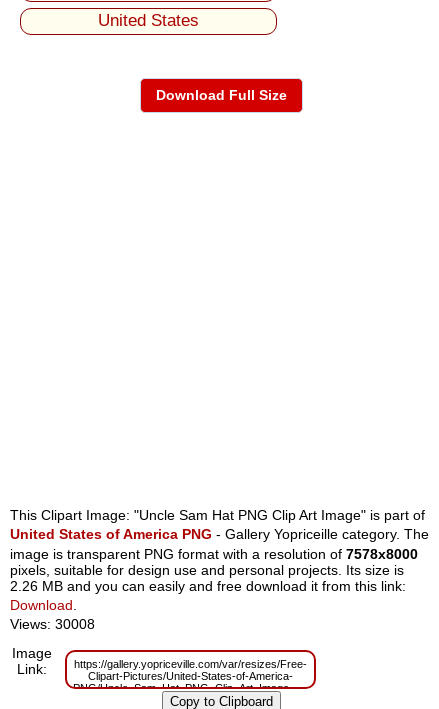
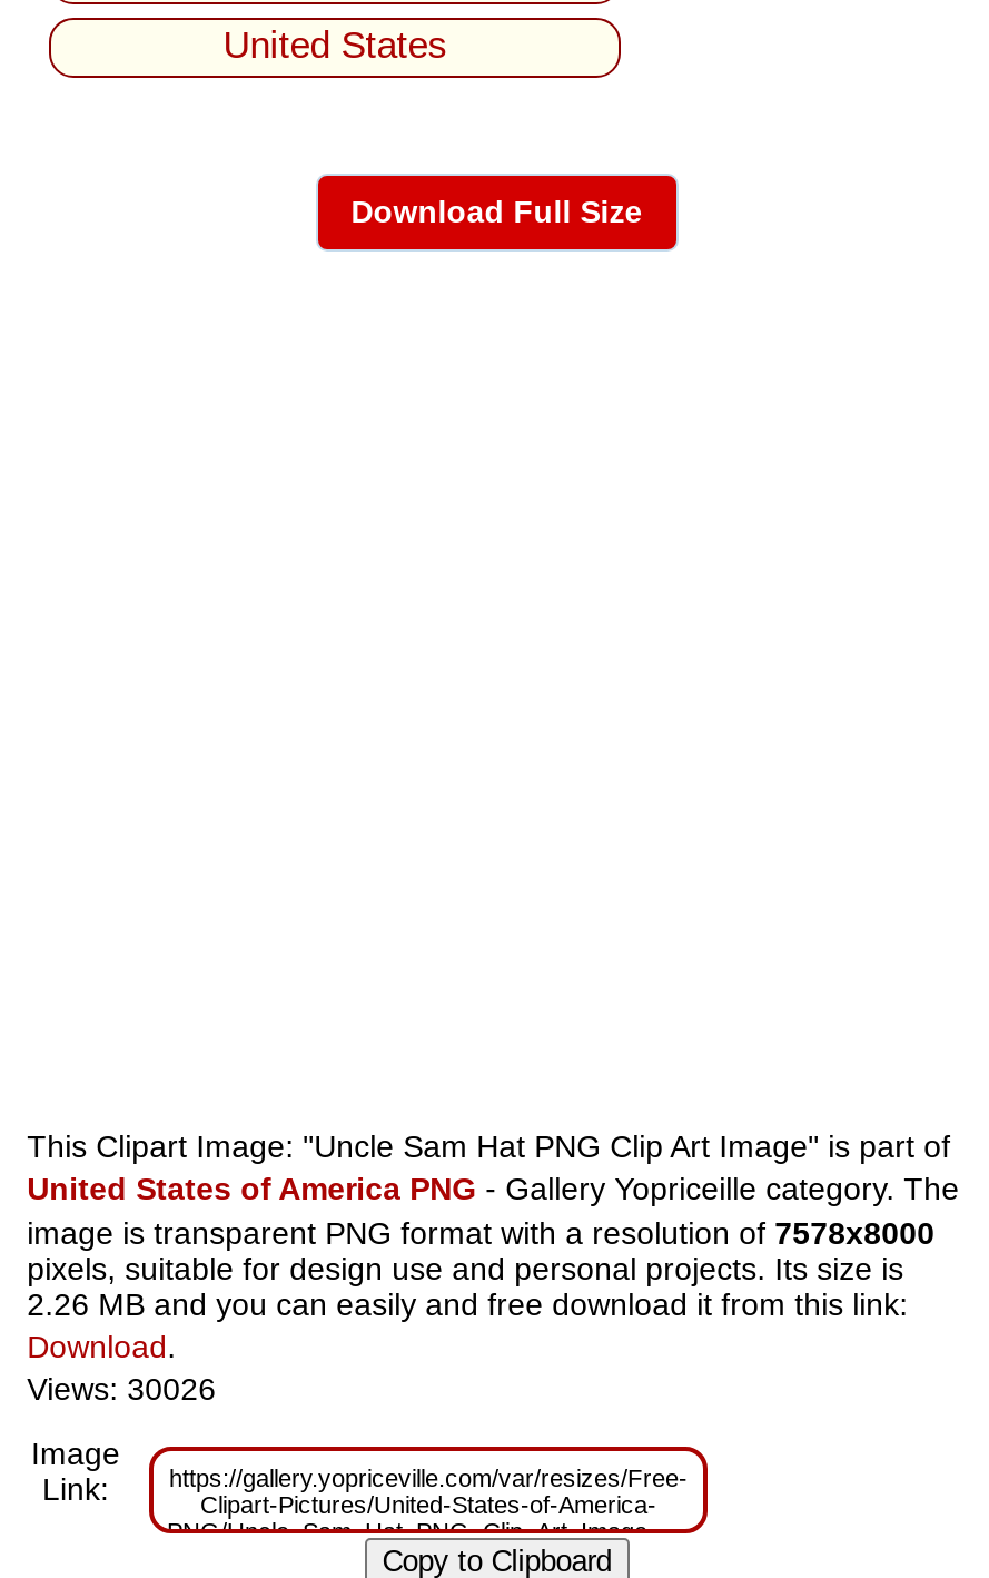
[10,616,95,632] Views: 30008 -> [27,1370,216,1406] Views: 30026

